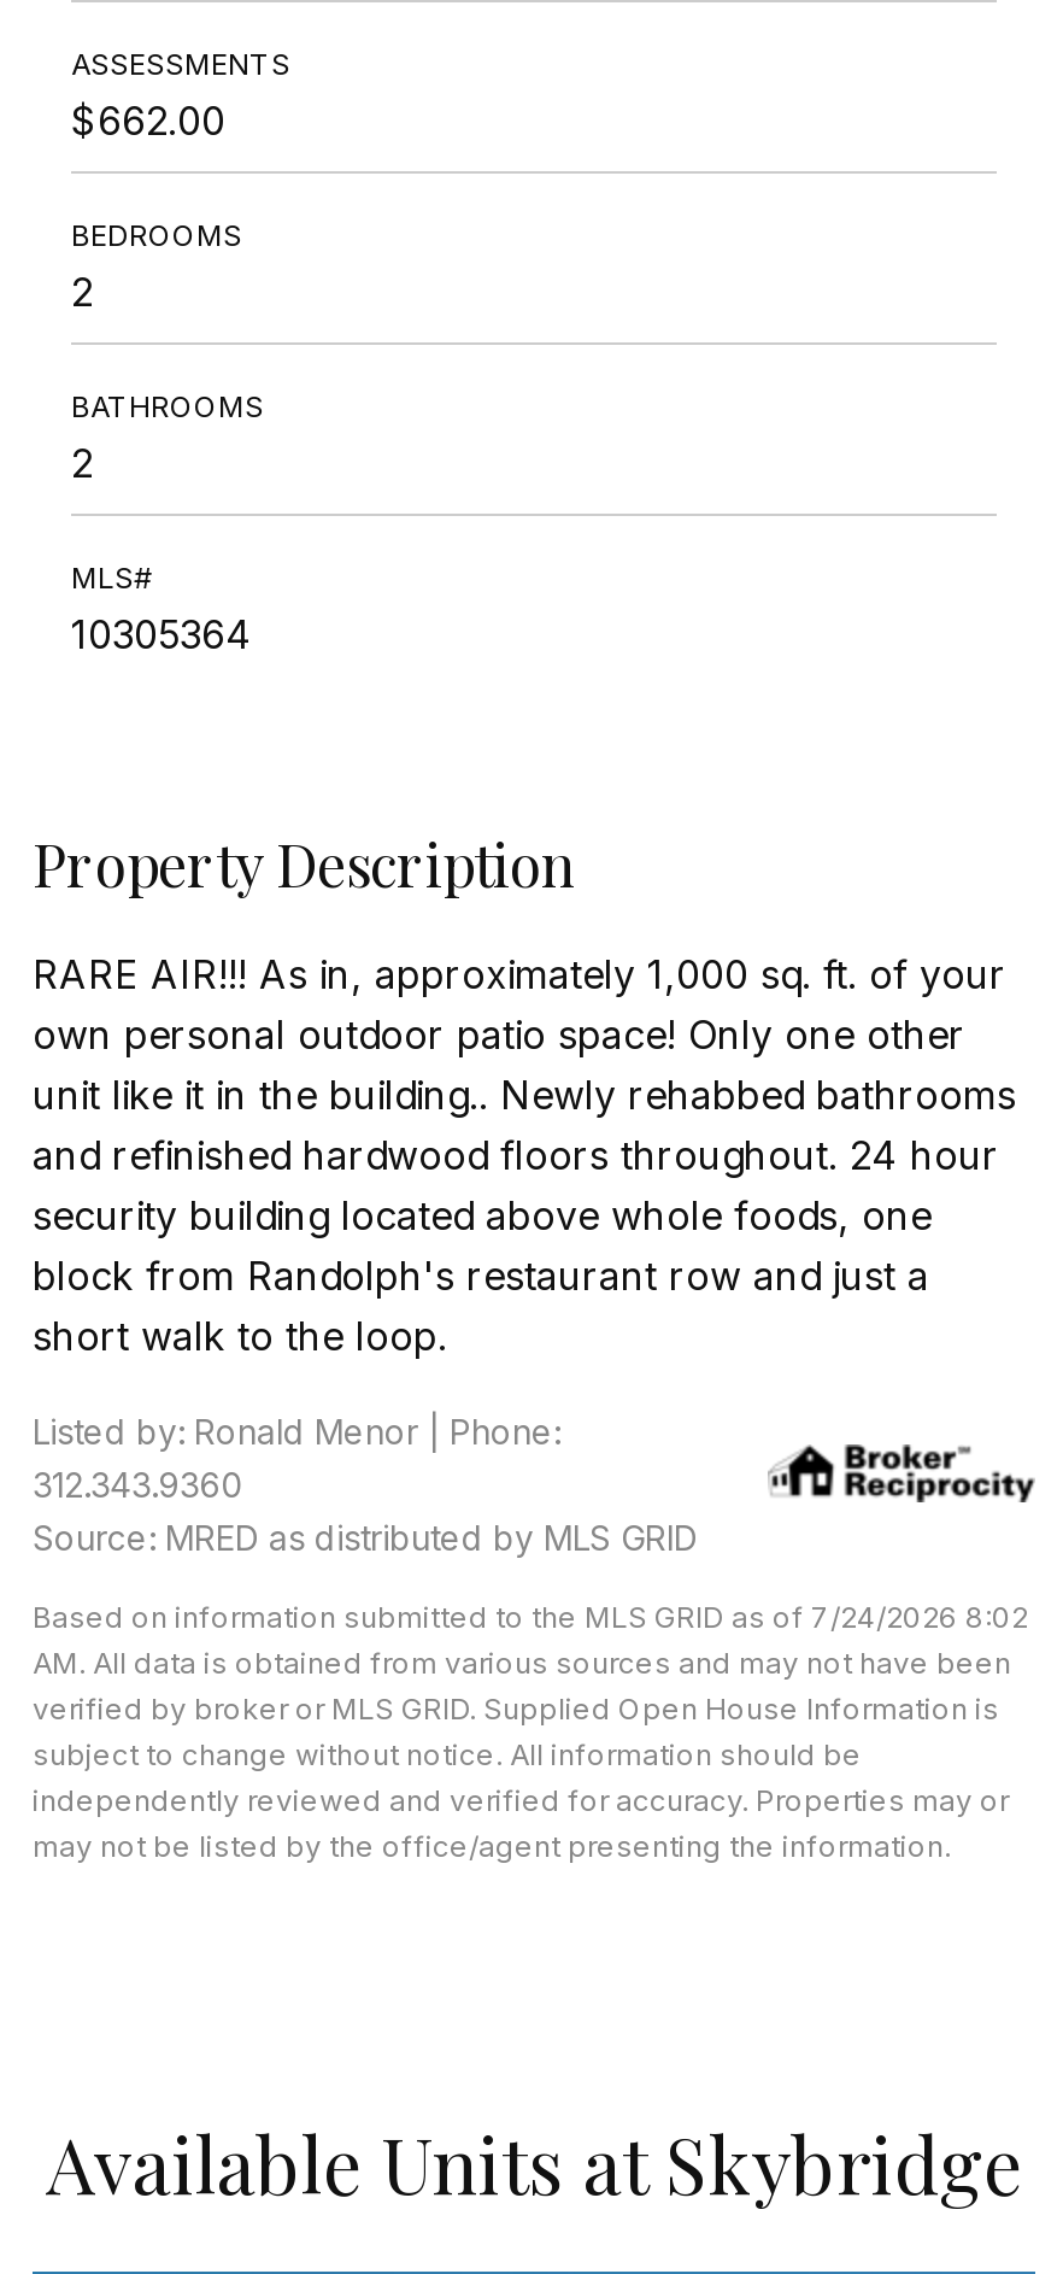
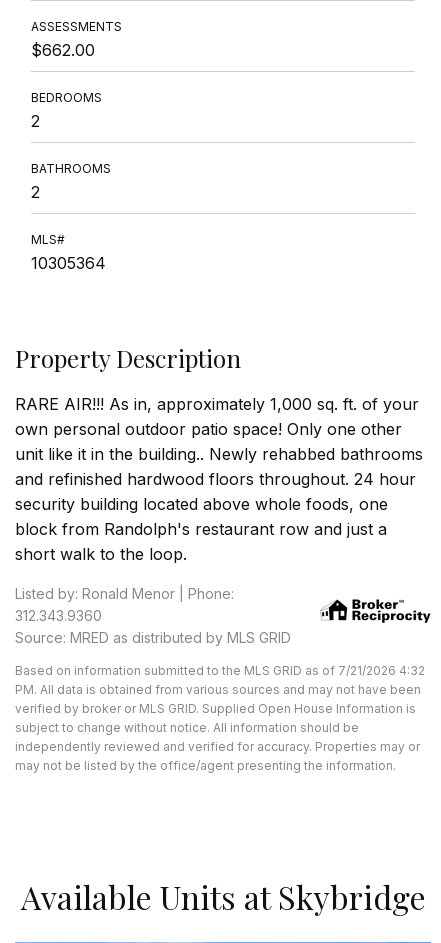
[33,1599,1028,1635] Based on information submitted to the MLS GRID as of 7/24/2026 8:02 -> [15,663,425,678] Based on information submitted to the MLS GRID as of 7/21/2026 4:32
[33,1645,1011,1681] AM. All data is obtained from various sources and may not have been -> [15,682,421,697] PM. All data is obtained from various sources and may not have been

